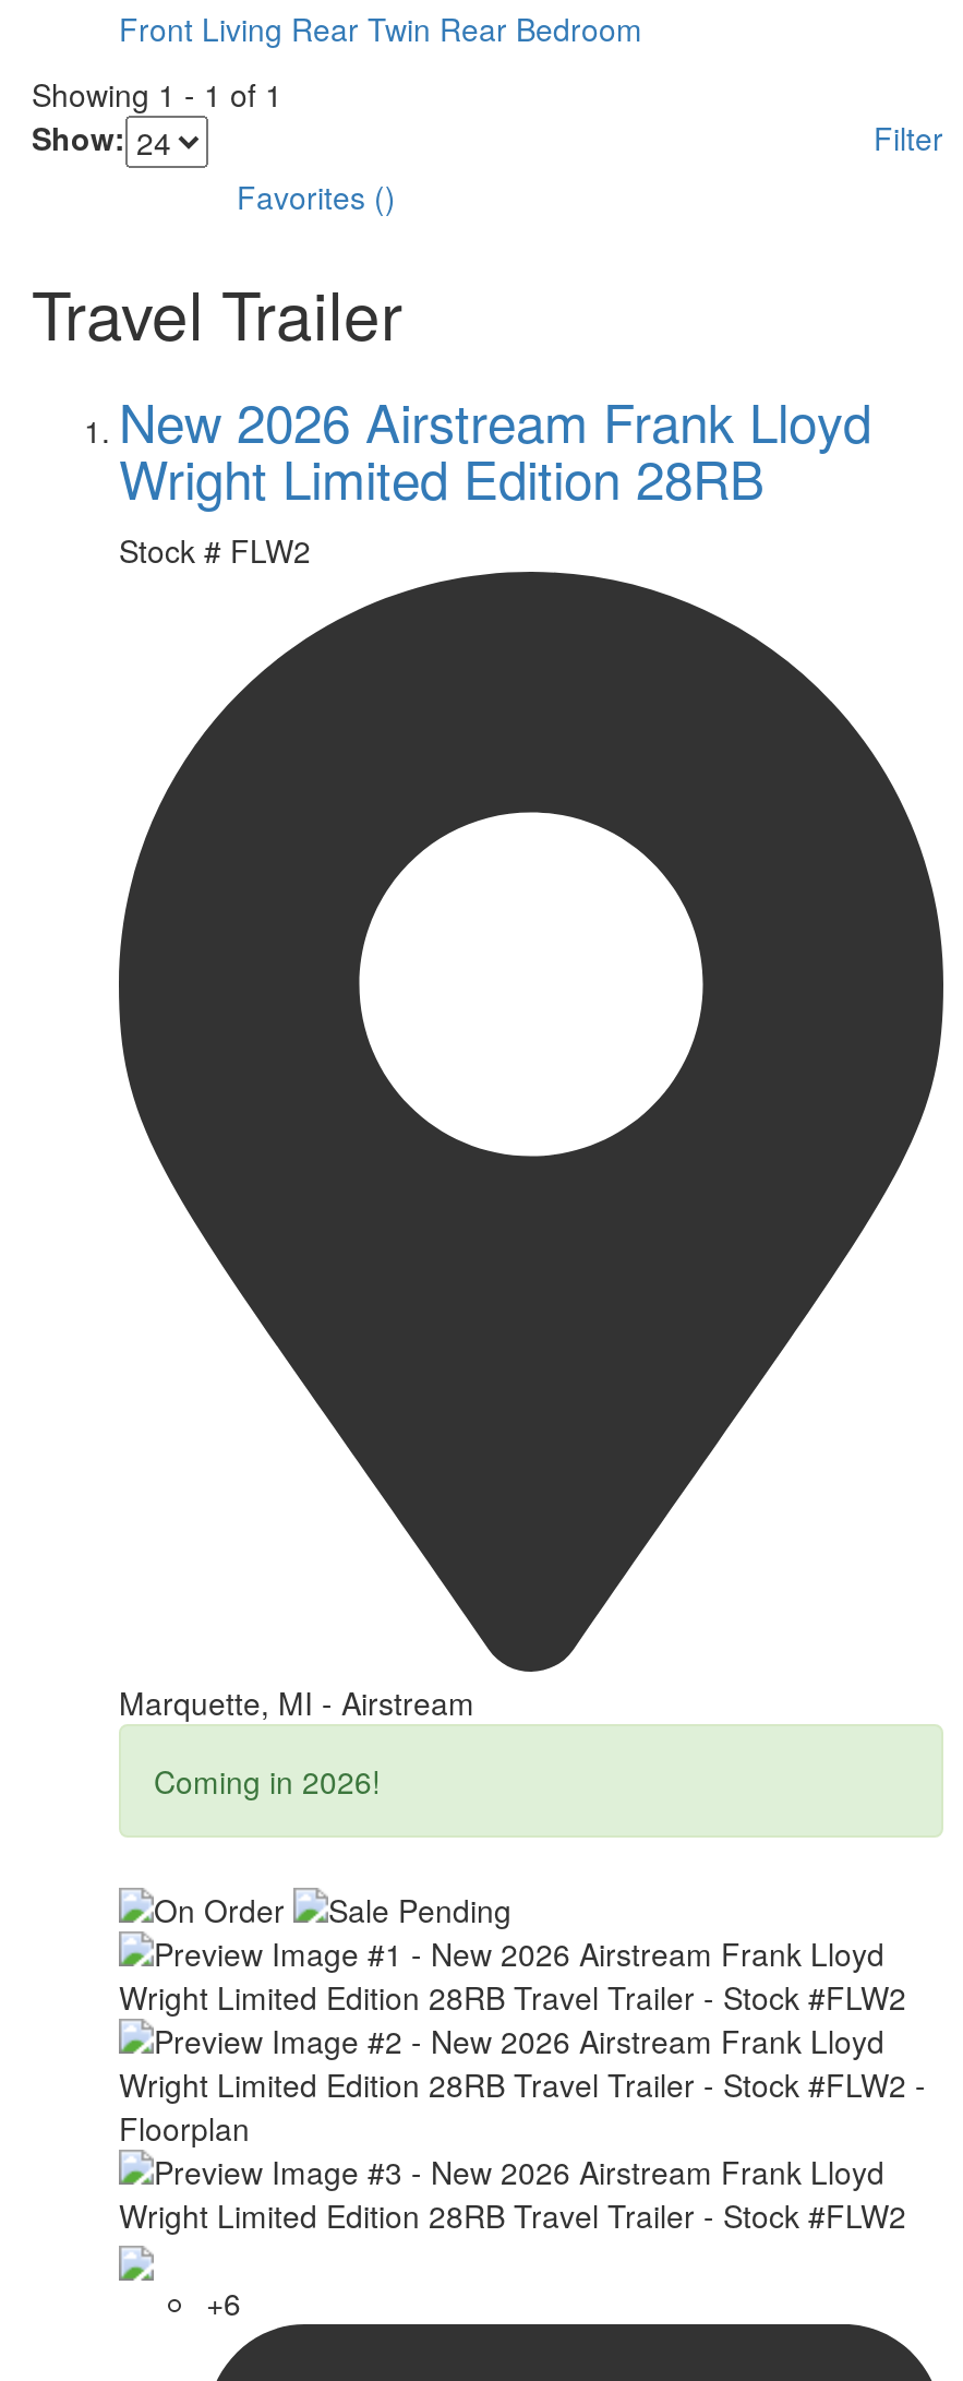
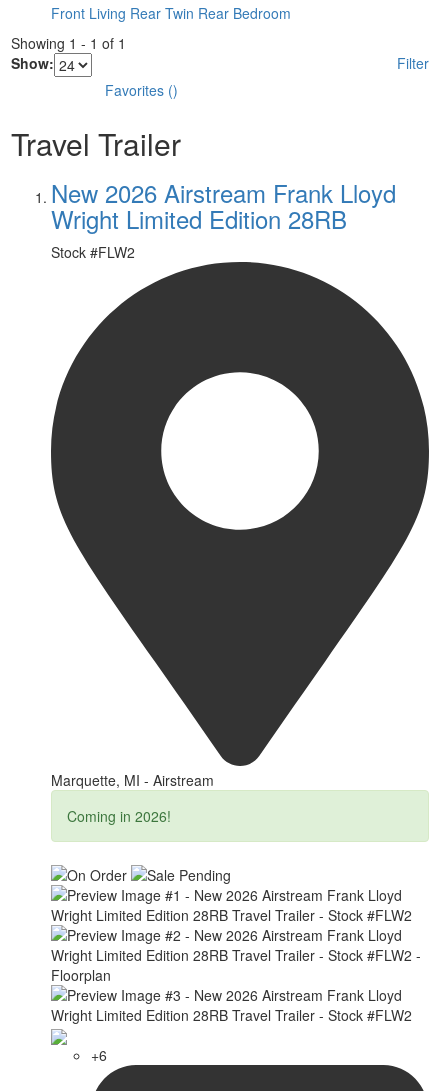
[119,529,311,572] Stock # FLW2 -> [51,242,135,262] Stock #FLW2

